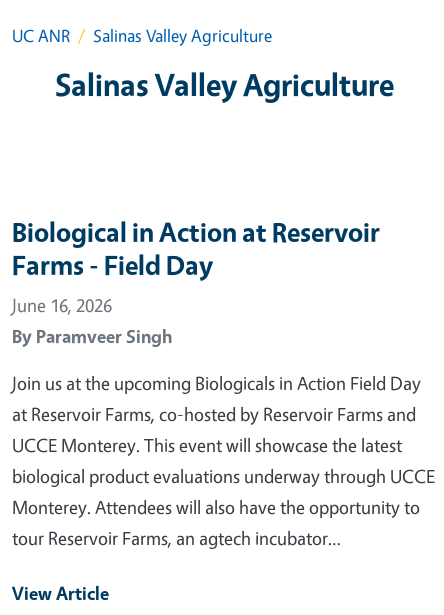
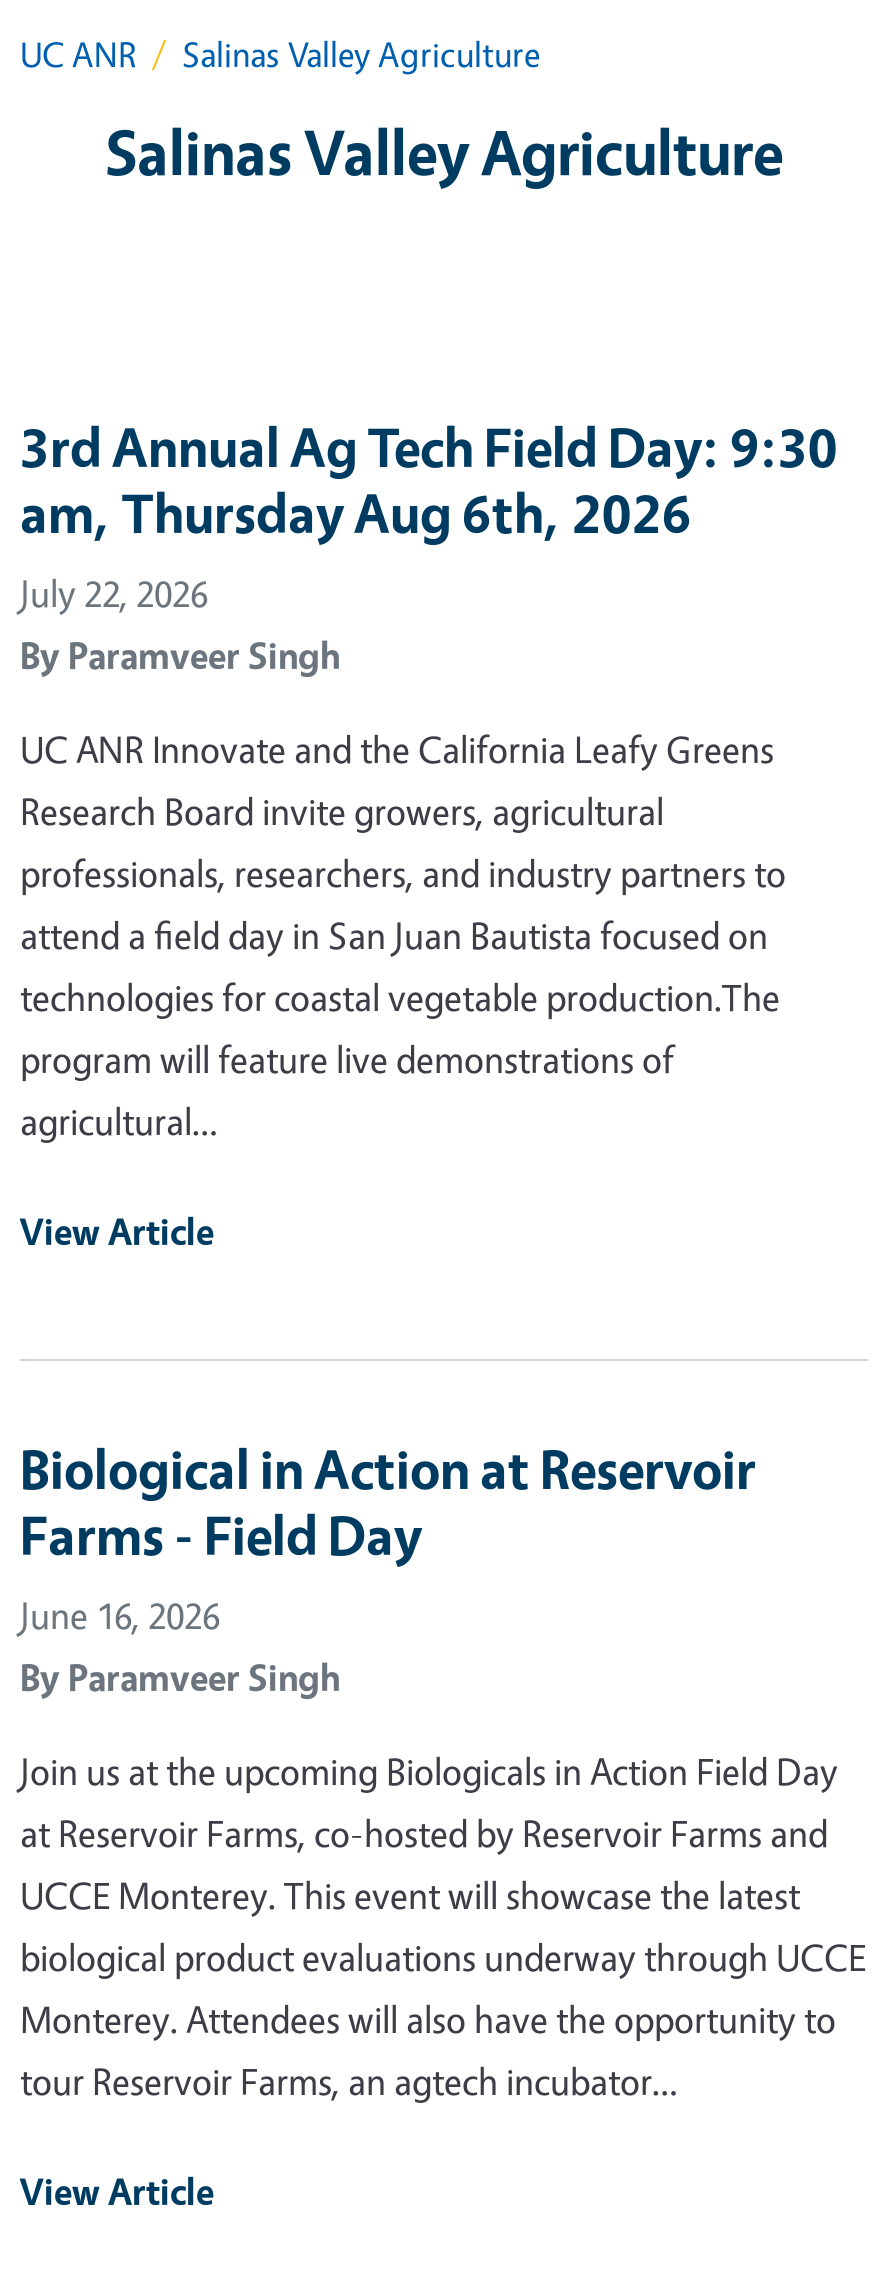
none -> [20,413,838,1255] 3rd Annual Ag Tech Field Day: 9:30 | am, Thursday Aug 6th, 2026 | July 22, 2026 | By Paramveer Singh | UC ANR Innovate and the California Leafy Greens | Research Board invite growers, agricultural | professionals, researchers, and industry partners to | attend a field day in San Juan Bautista focused on | technologies for coastal vegetable production.The | program will feature live demonstrations of | agricultural… | View Article

